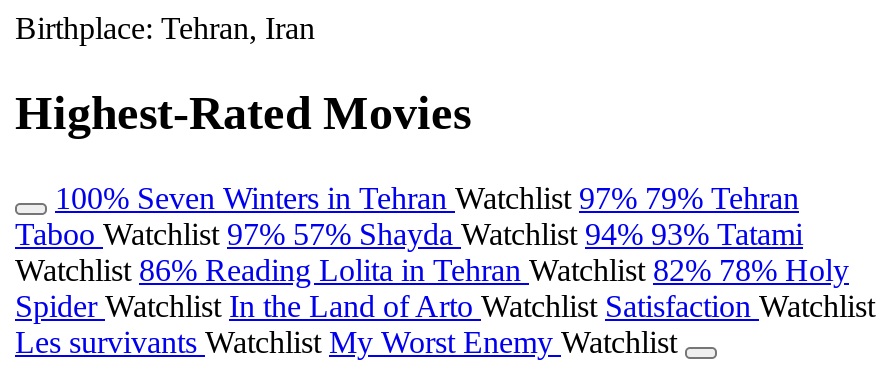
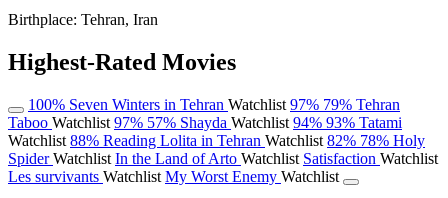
[15,253,849,287] Watchlist 86% Reading Lolita in Tehran Watchlist 82% 78% Holy -> [8,132,425,149] Watchlist 88% Reading Lolita in Tehran Watchlist 82% 78% Holy

